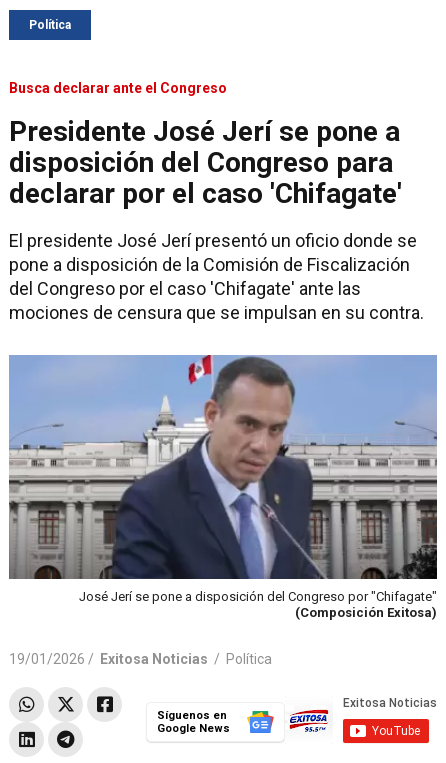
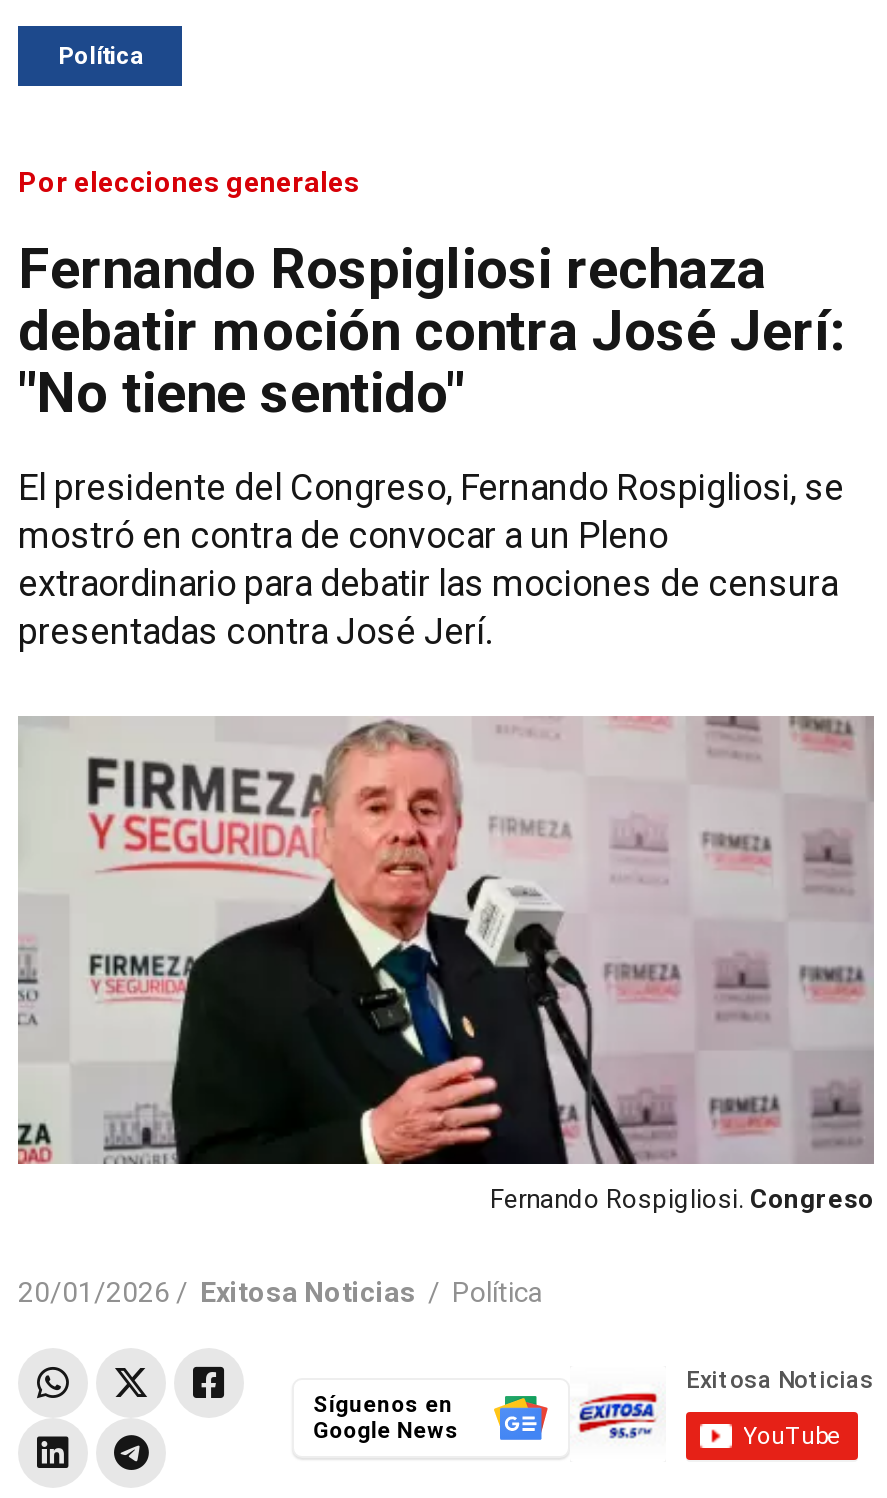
[9,80,227,96] Busca declarar ante el Congreso -> [18,166,360,198] Por elecciones generales
[9,115,402,210] Presidente José Jerí se pone a | disposición del Congreso para | declarar por el caso 'Chifagate' -> [18,236,846,426] Fernando Rospigliosi rechaza | debatir moción contra José Jerí: | "No tiene sentido"
[9,230,424,323] El presidente José Jerí presentó un oficio donde se | pone a disposición de la Comisión de Fiscalización | del Congreso por el caso 'Chifagate' ante las | mociones de censura que se impulsan en su contra. -> [18,466,844,652] El presidente del Congreso, Fernando Rospigliosi, se | mostró en contra de convocar a un Pleno | extraordinario para debatir las mociones de censura | presentadas contra José Jerí.
[9,354,437,620] [image] | José Jerí se pone a disposición del Congreso por "Chifagate" | (Composición Exitosa) -> [18,714,874,1213] [image] | Fernando Rospigliosi. Congreso
[9,651,272,667] 19/01/2026 / Exitosa Noticias / Política -> [18,1275,544,1307] 20/01/2026 / Exitosa Noticias / Política

